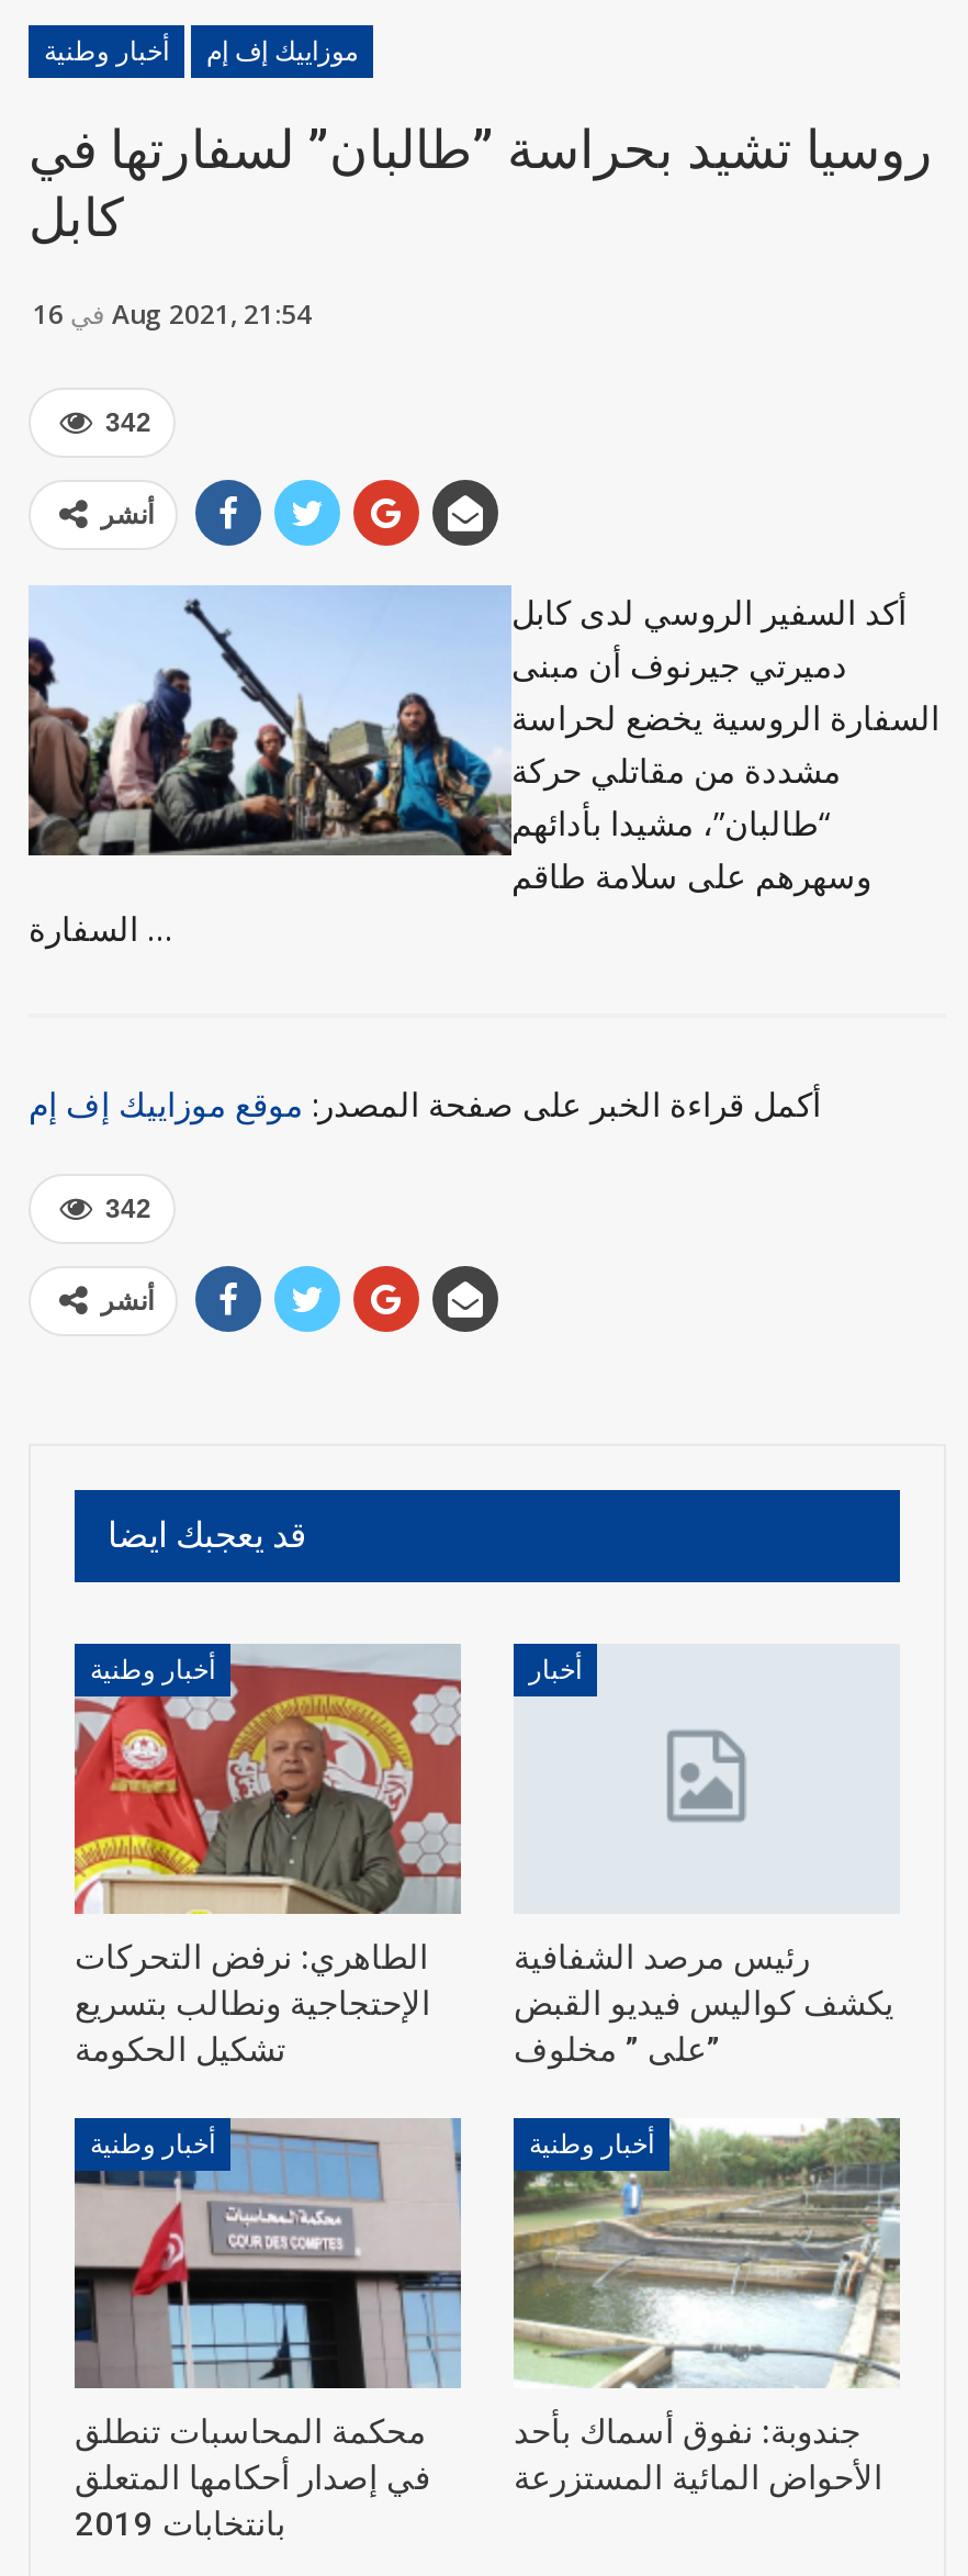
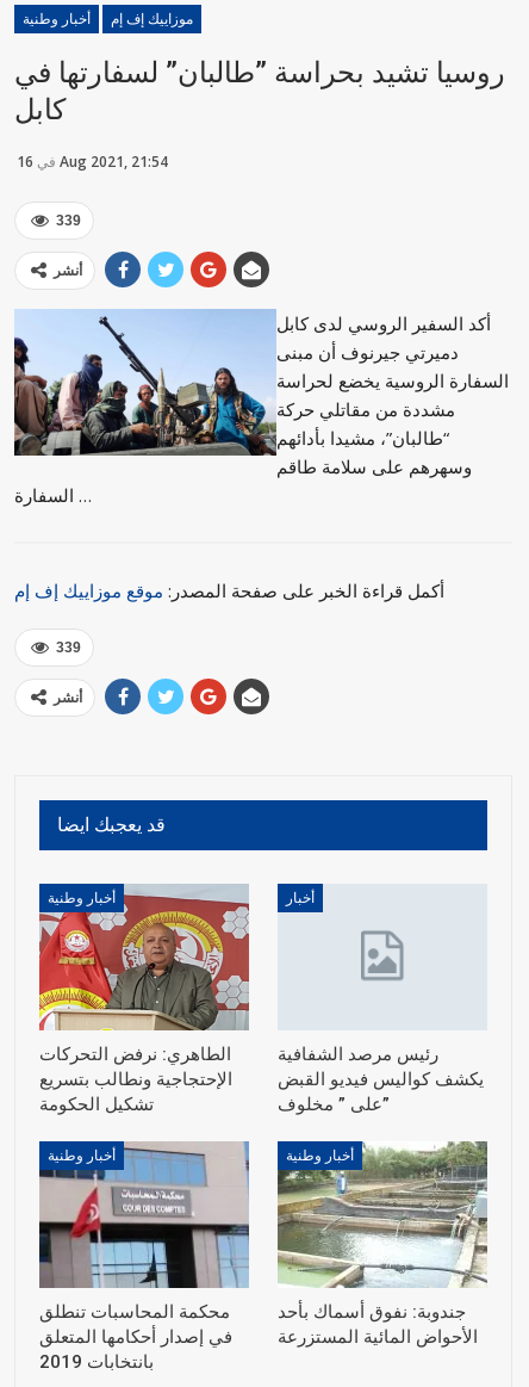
[105,407,151,438] 342 -> [56,212,81,229] 339
[105,1194,151,1224] 342 -> [56,639,81,656] 339

